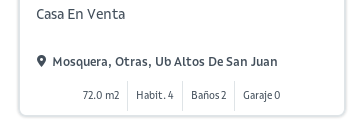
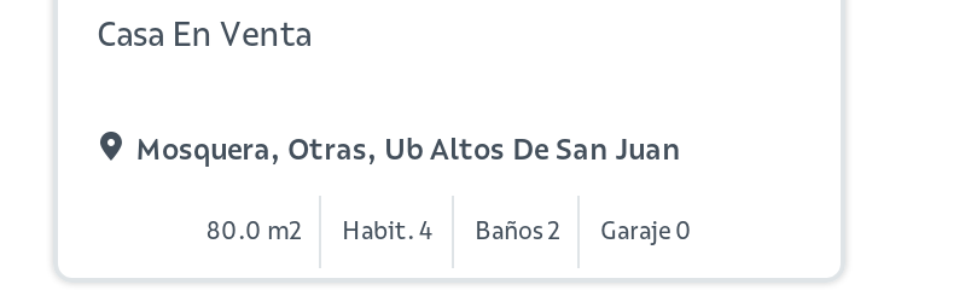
[83,89,281,102] 72.0 m2 Habit. 4 Baños 2 Garaje 0 -> [206,215,692,246] 80.0 m2 Habit. 4 Baños 2 Garaje 0

